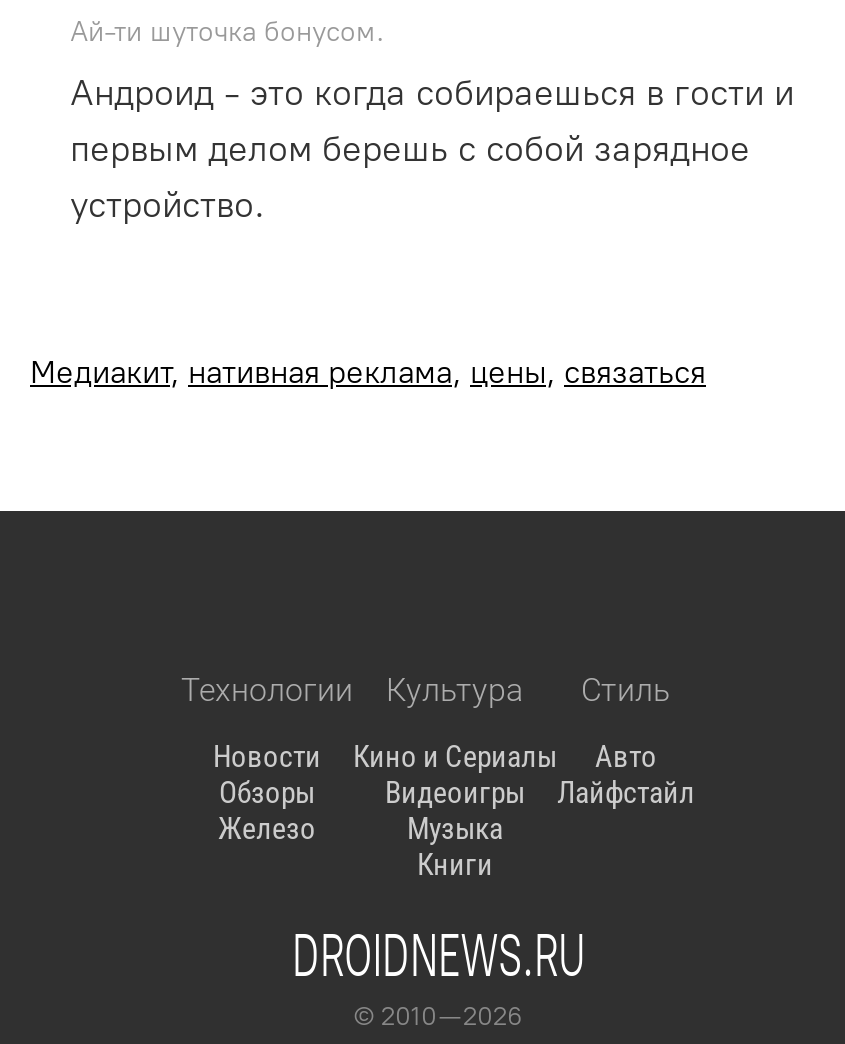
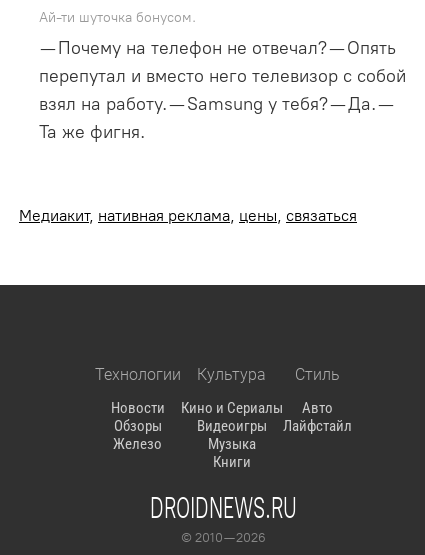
[70,72,794,228] Андроид - это когда собираешься в гости и | первым делом берешь с собой зарядное | устройство. -> [39,37,406,143] — Почему на телефон не отвечал? — Опять | перепутал и вместо него телевизор с собой | взял на работу. — Samsung у тебя? — Да. — | Та же фигня.

